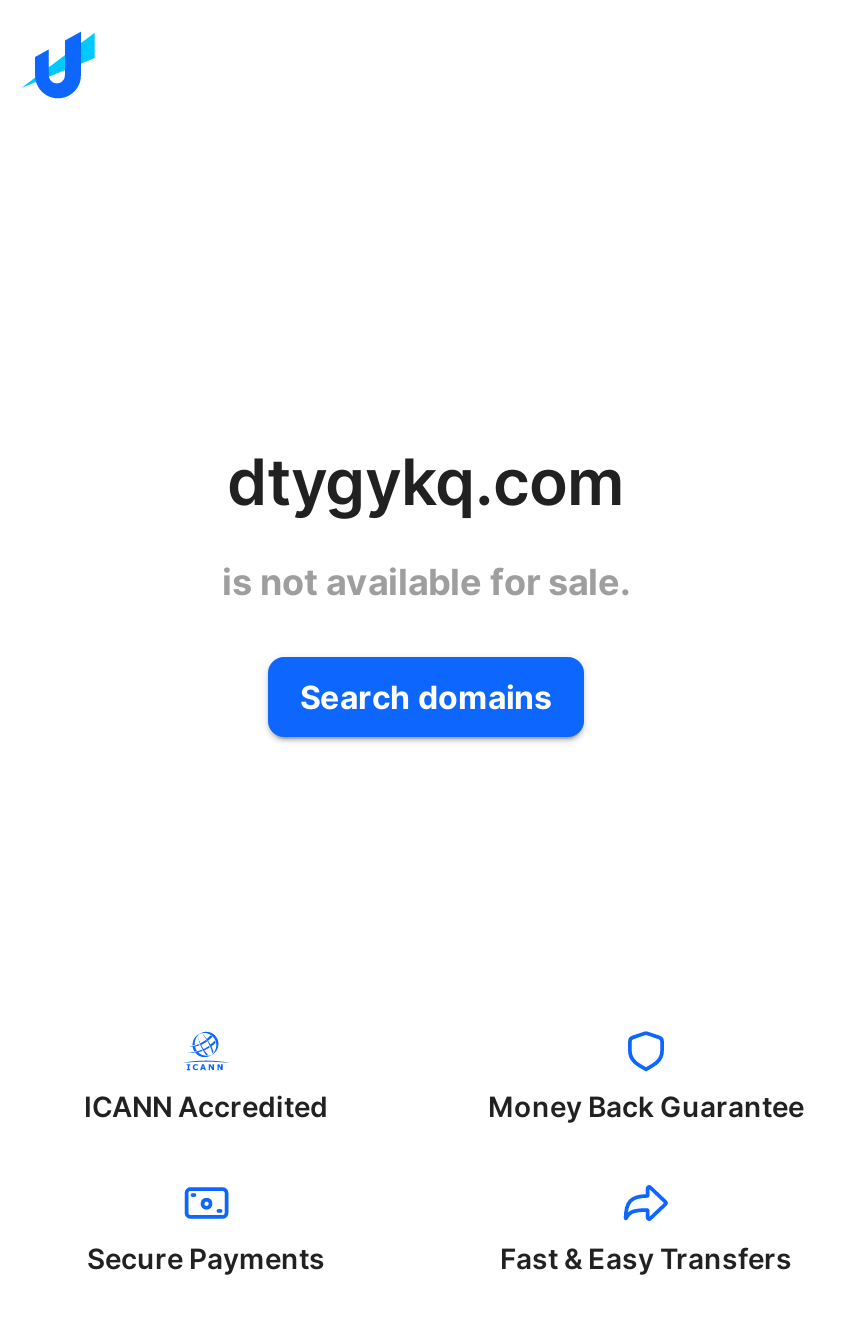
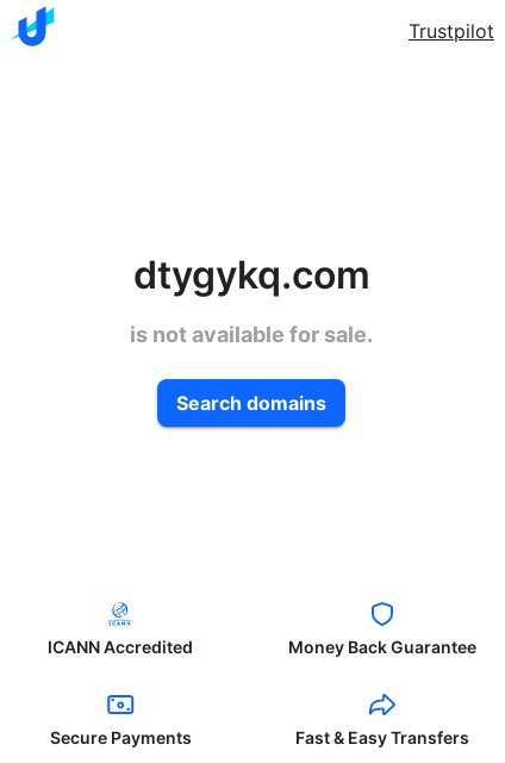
none -> [409,19,494,43] Trustpilot

